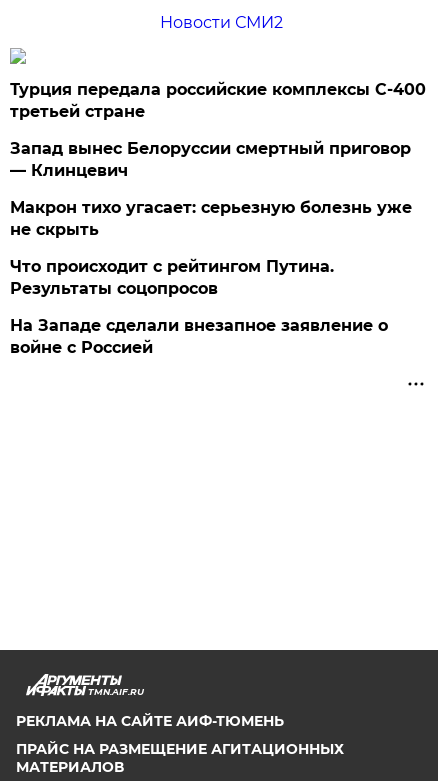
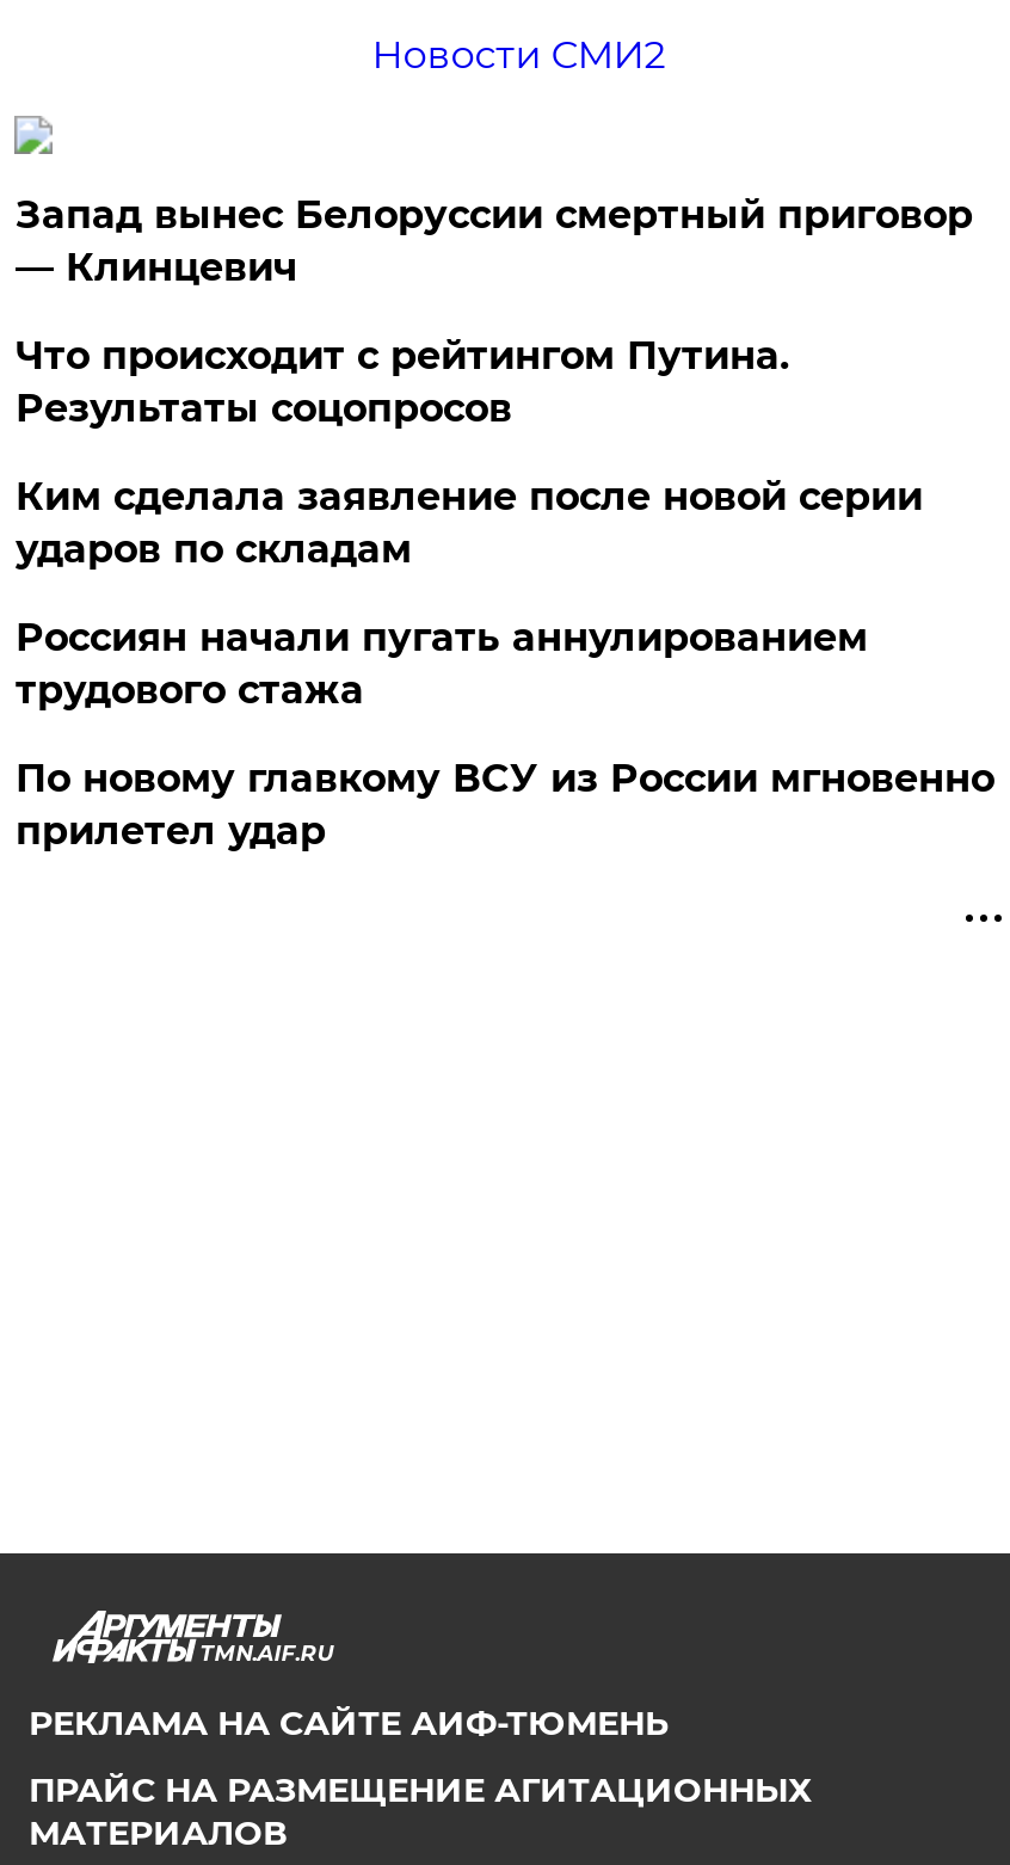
[10,80,426,121] Турция передала российские комплексы С-400 | третьей стране -> none
moved [10,139,411,180] -> [15,192,973,290]: Запад вынес Белоруссии смертный приговор | — Клинцевич
[10,198,412,239] Макрон тихо угасает: серьезную болезнь уже | не скрыть -> none
moved [10,257,334,298] -> [15,333,789,431]: Что происходит с рейтингом Путина. | Результаты соцопросов
[10,316,388,357] На Западе сделали внезапное заявление о | войне с Россией -> [15,474,994,853] Ким сделала заявление после новой серии | ударов по складам | Россиян начали пугать аннулированием | трудового стажа | По новому главкому ВСУ из России мгновенно | прилетел удар

